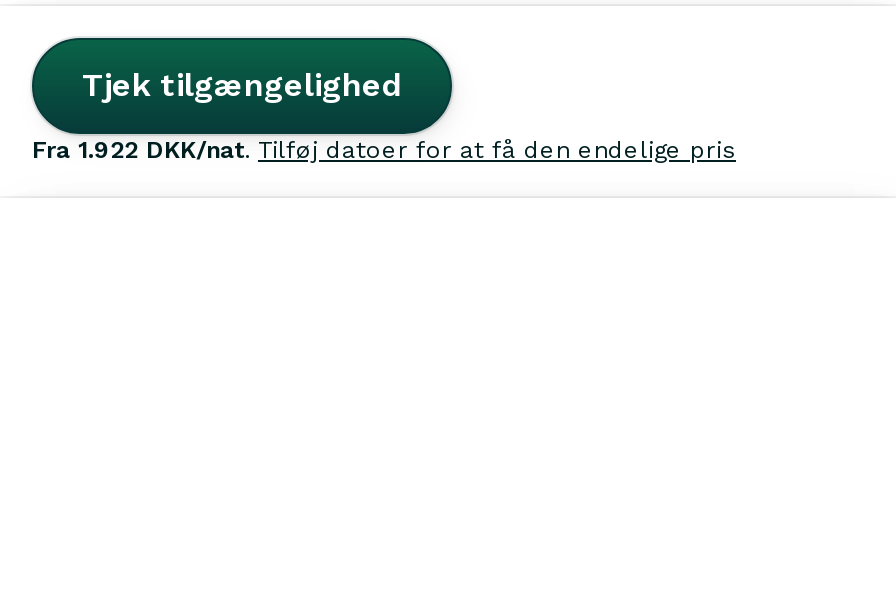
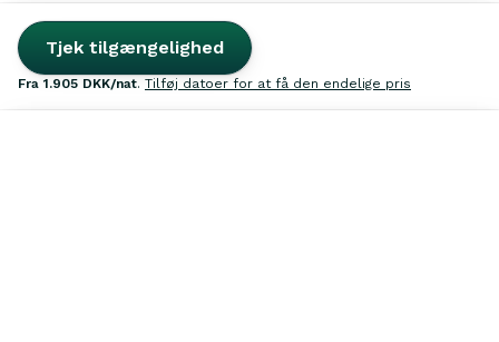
[46,136,736,164] fra 1.922 DKK/nat. Tilføj datoer for at få den endelige pris -> [26,76,411,91] fra 1.905 DKK/nat. Tilføj datoer for at få den endelige pris

